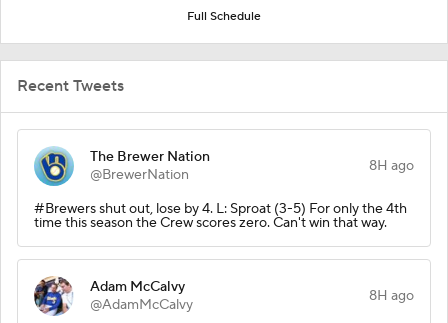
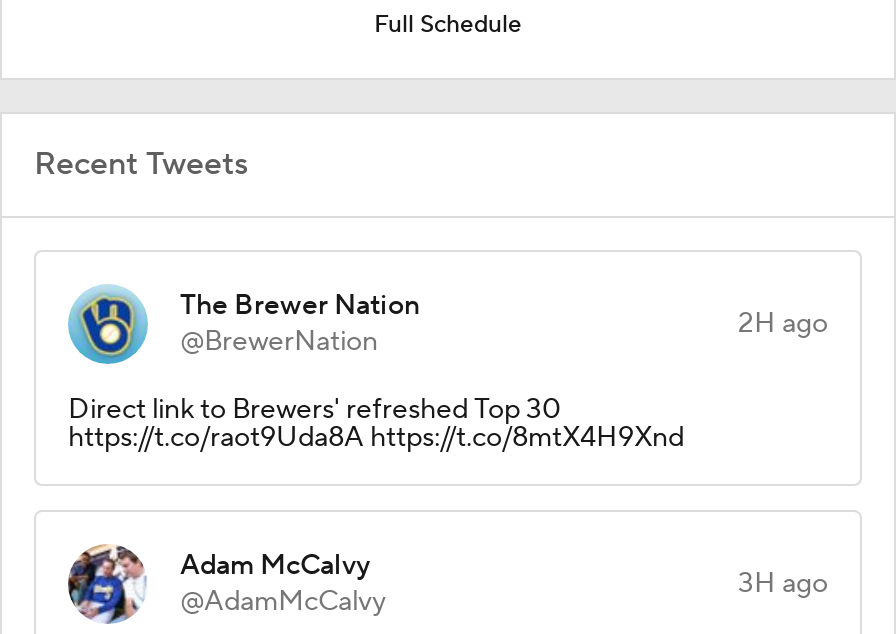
[369,157,414,175] 8H ago -> [738,306,828,342] 2H ago
[34,200,407,232] #Brewers shut out, lose by 4. L: Sproat (3-5) For only the 4th | time this season the Crew scores zero. Can't win that way. -> [68,392,684,456] Direct link to Brewers' refreshed Top 30 | https://t.co/raot9Uda8A https://t.co/8mtX4H9Xnd
[369,287,414,305] 8H ago -> [738,566,828,602] 3H ago

